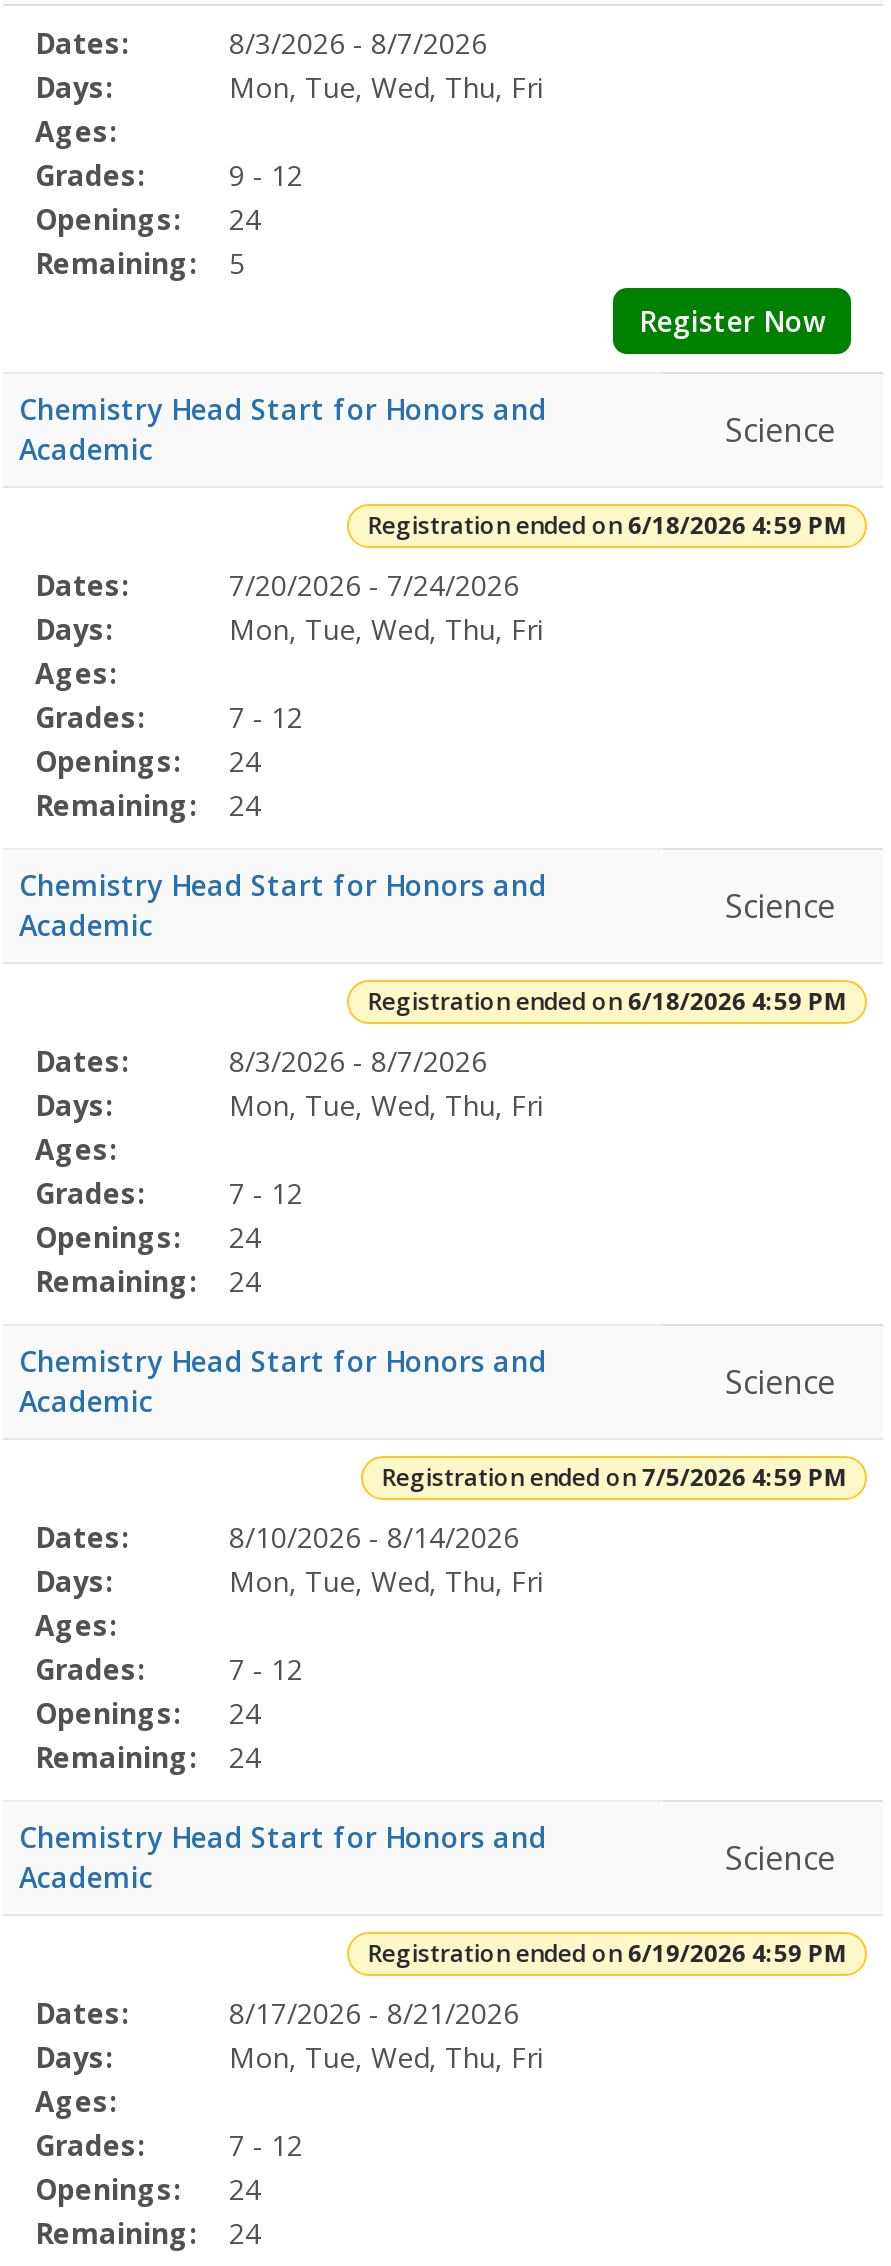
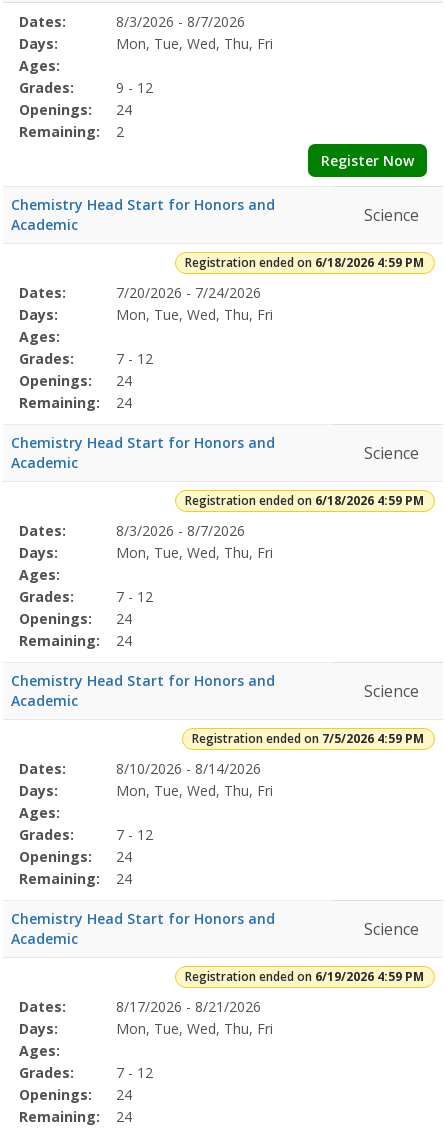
[35,244,245,282] Remaining: 5 -> [19,122,124,141] Remaining: 2

